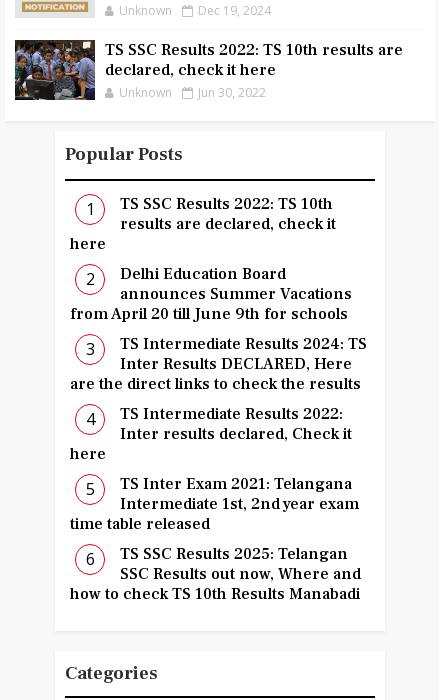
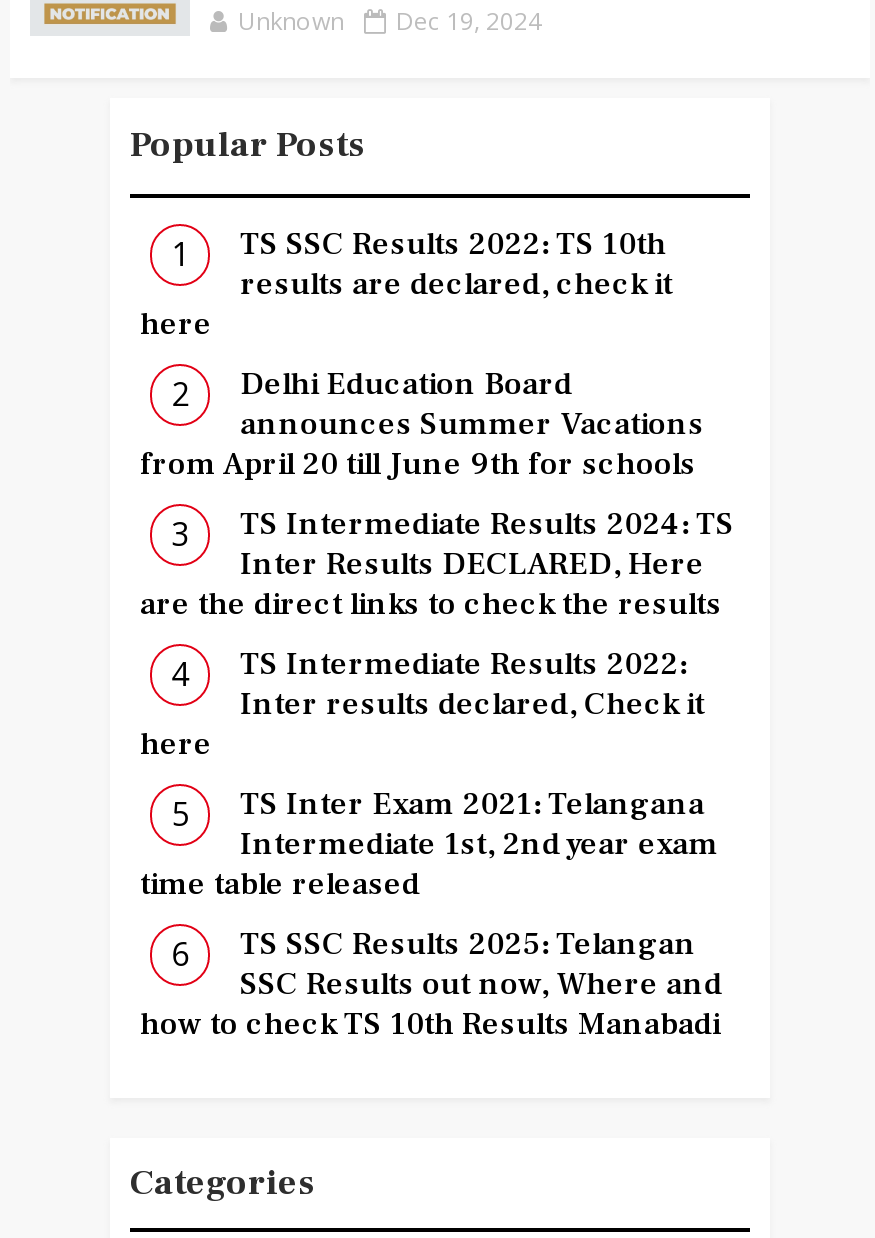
[14,39,403,101] [image] | TS SSC Results 2022: TS 10th results are | declared, check it here | Unknown | Jun 30, 2022 -> none

